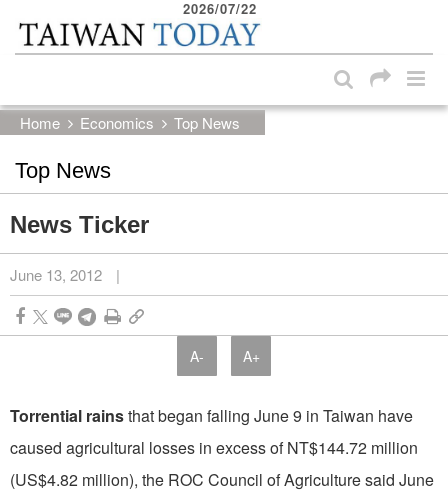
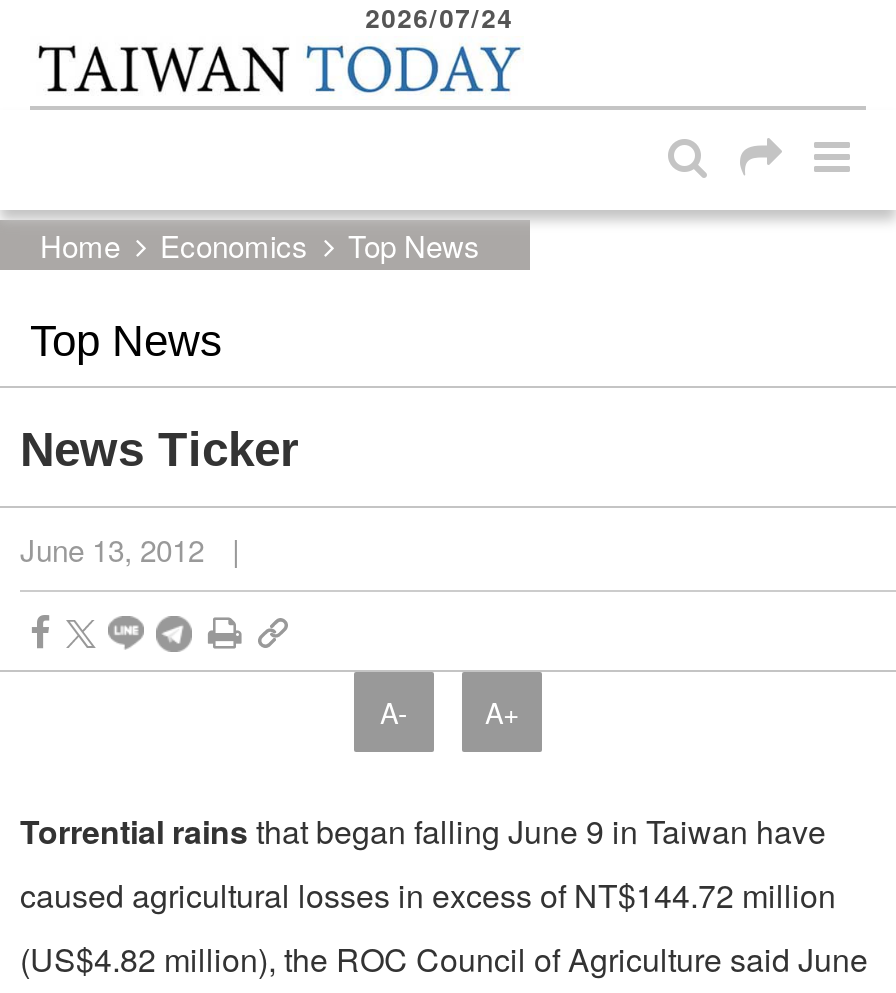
[183,0,257,18] 2026/07/22 -> [365,0,513,36] 2026/07/24

